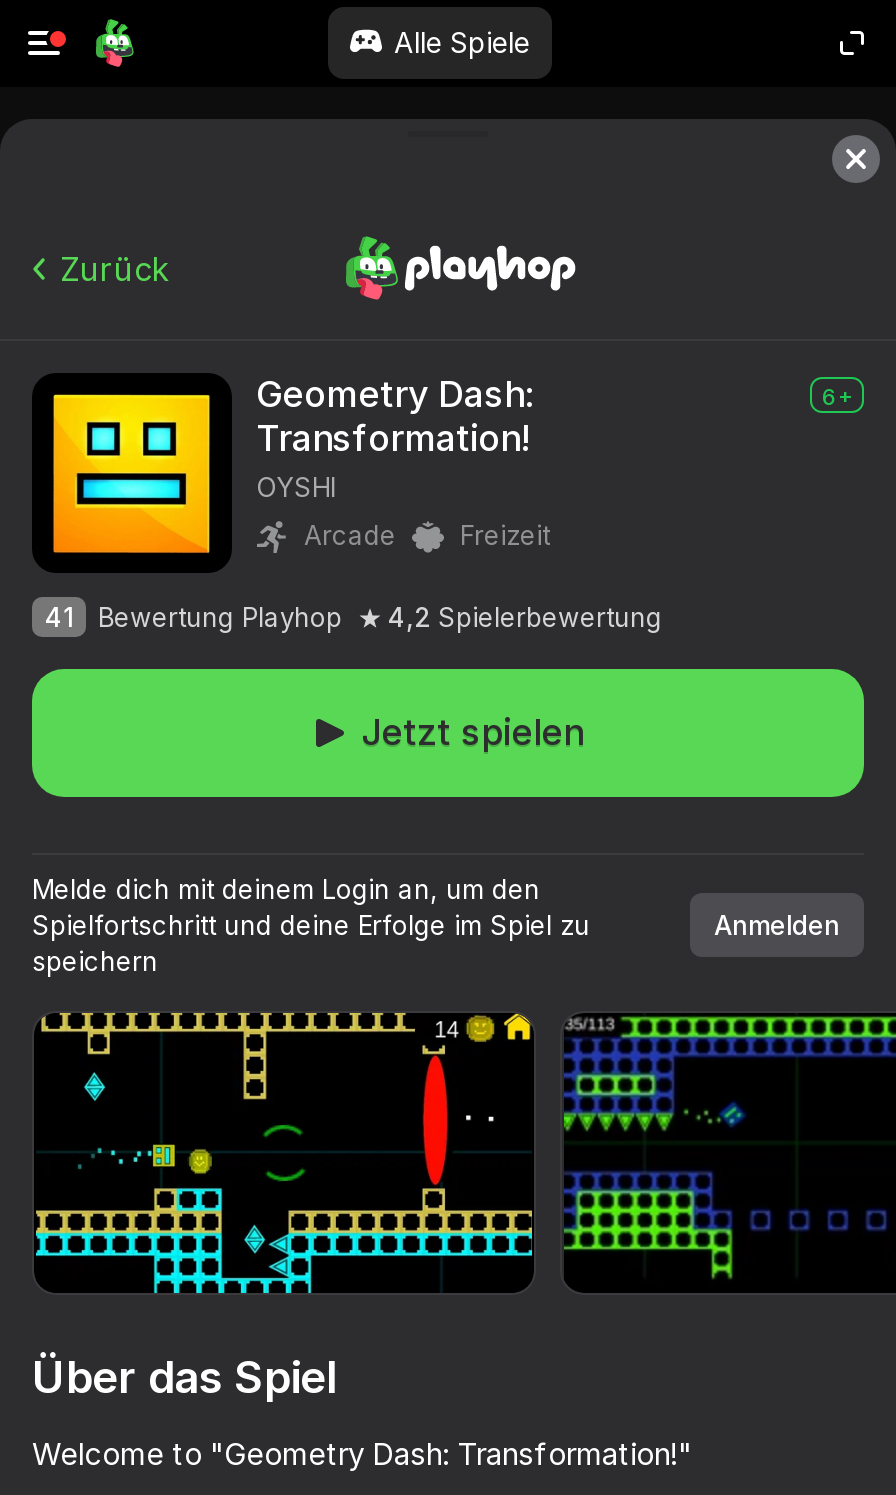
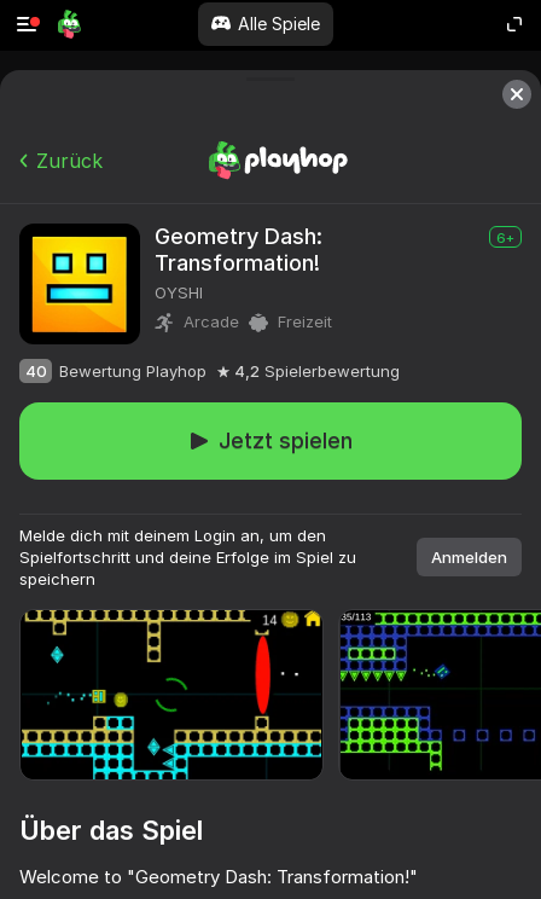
[45,601,662,633] 41 Bewertung Playhop 4,2 Spielerbewertung -> [25,361,400,381] 40 Bewertung Playhop 4,2 Spielerbewertung

